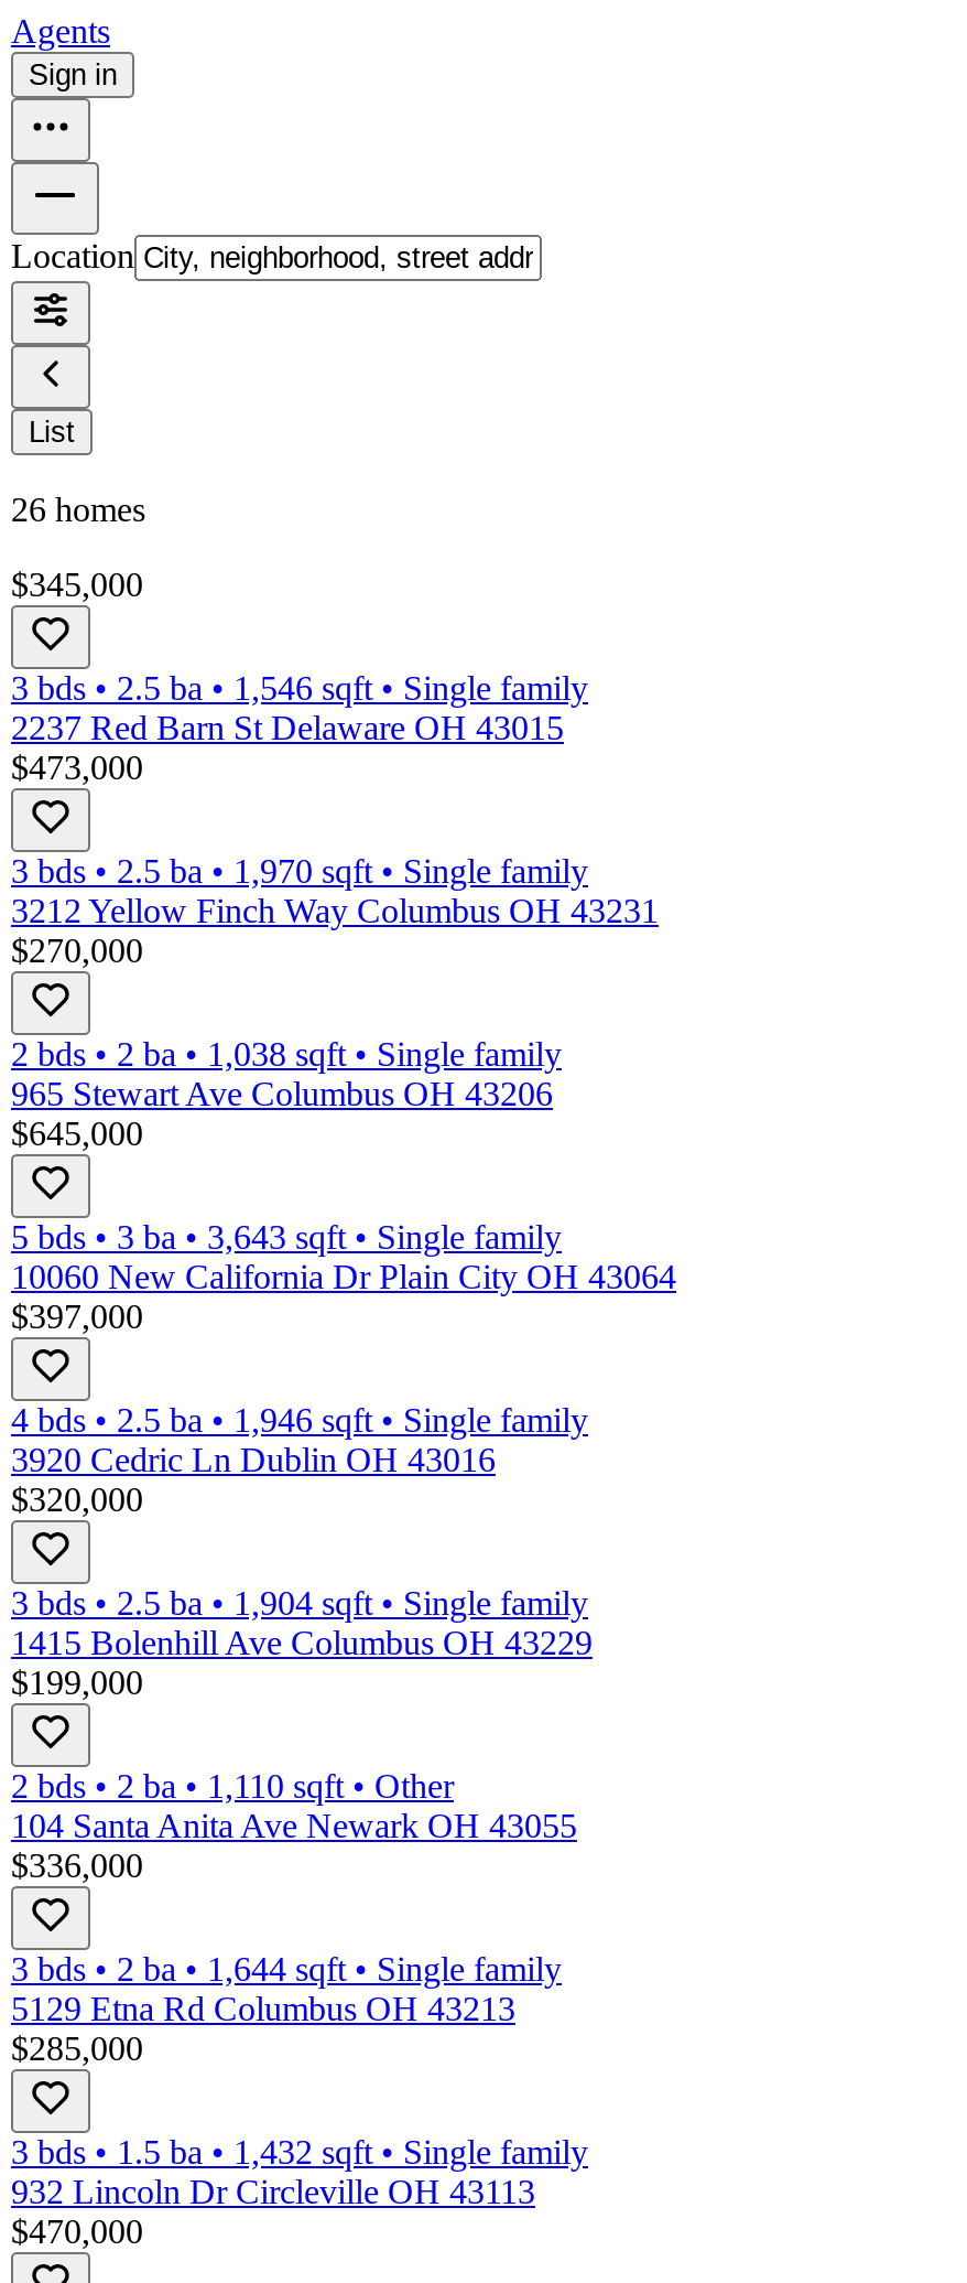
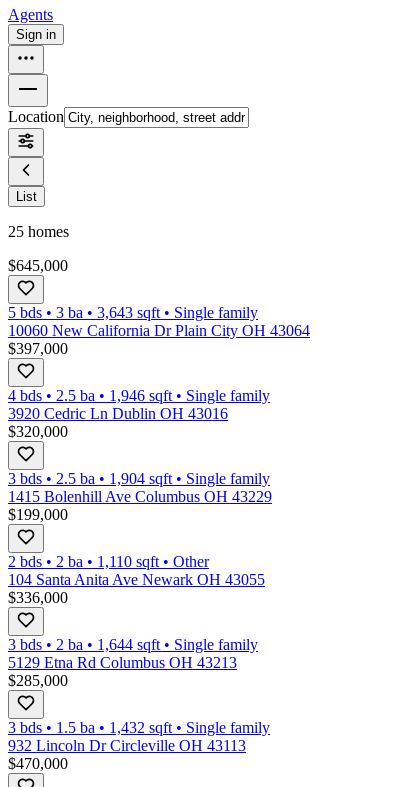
[11,491,659,1112] 26 homes | $345,000 | 3 bds • 2.5 ba • 1,546 sqft • Single family | 2237 Red Barn St Delaware OH 43015 | $473,000 | 3 bds • 2.5 ba • 1,970 sqft • Single family | 3212 Yellow Finch Way Columbus OH 43231 | $270,000 | 2 bds • 2 ba • 1,038 sqft • Single family | 965 Stewart Ave Columbus OH 43206 -> [8,223,69,240] 25 homes

